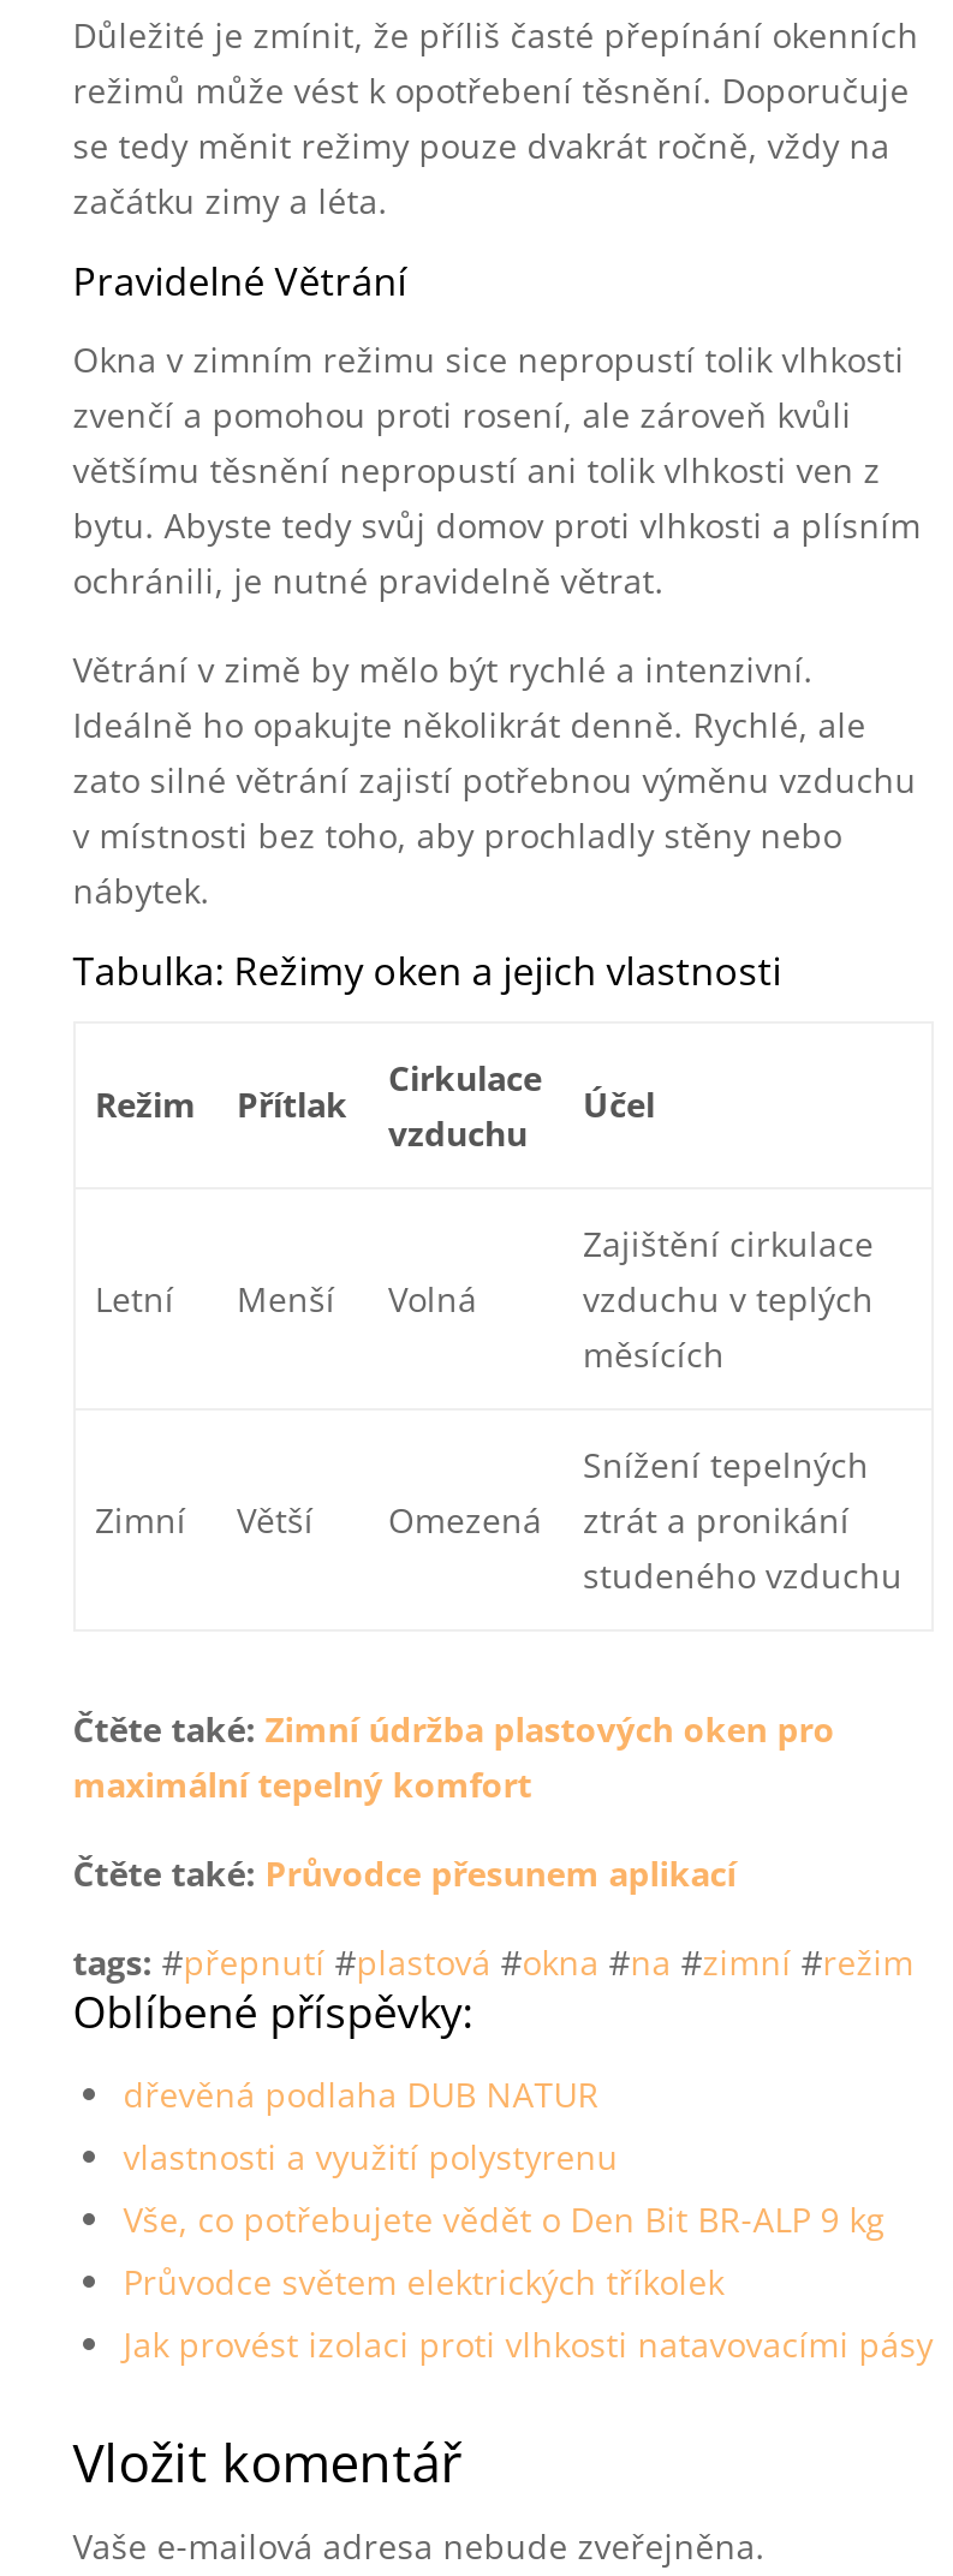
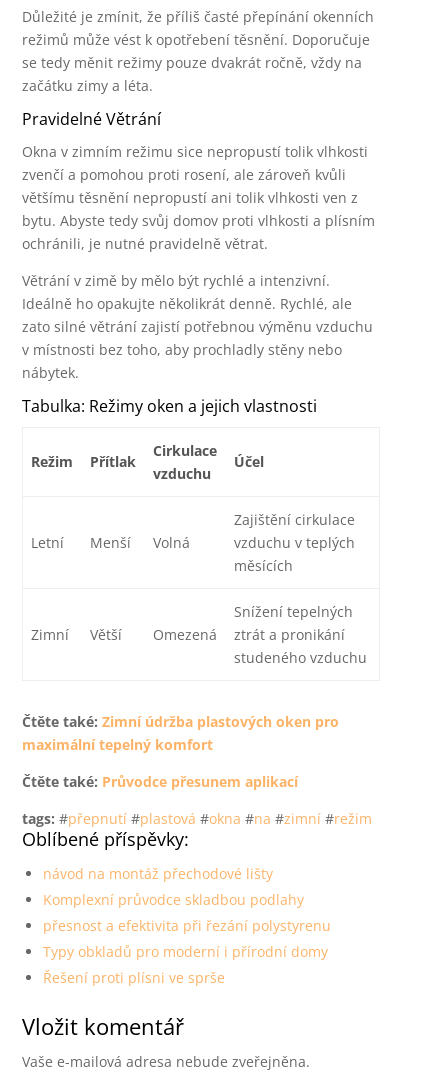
[123,2071,933,2367] dřevěná podlaha DUB NATUR | vlastnosti a využití polystyrenu | Vše, co potřebujete vědět o Den Bit BR-ALP 9 kg | Průvodce světem elektrických tříkolek | Jak provést izolaci proti vlhkosti natavovacími pásy -> [43,864,331,987] návod na montáž přechodové lišty | Komplexní průvodce skladbou podlahy | přesnost a efektivita při řezání polystyrenu | Typy obkladů pro moderní i přírodní domy | Řešení proti plísni ve sprše

